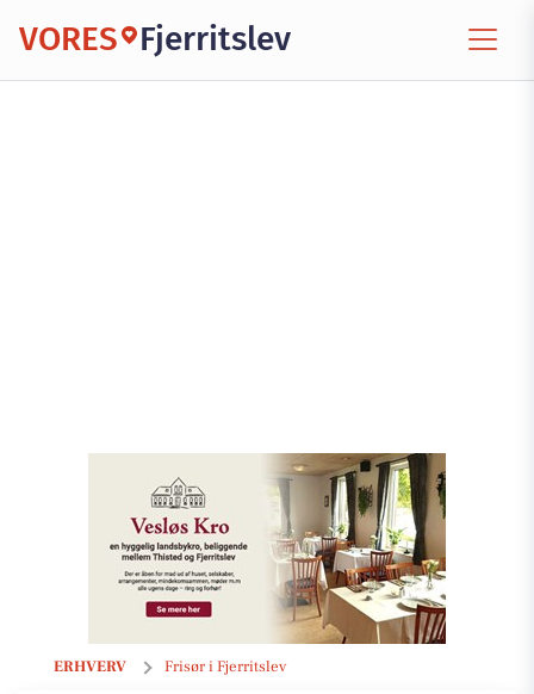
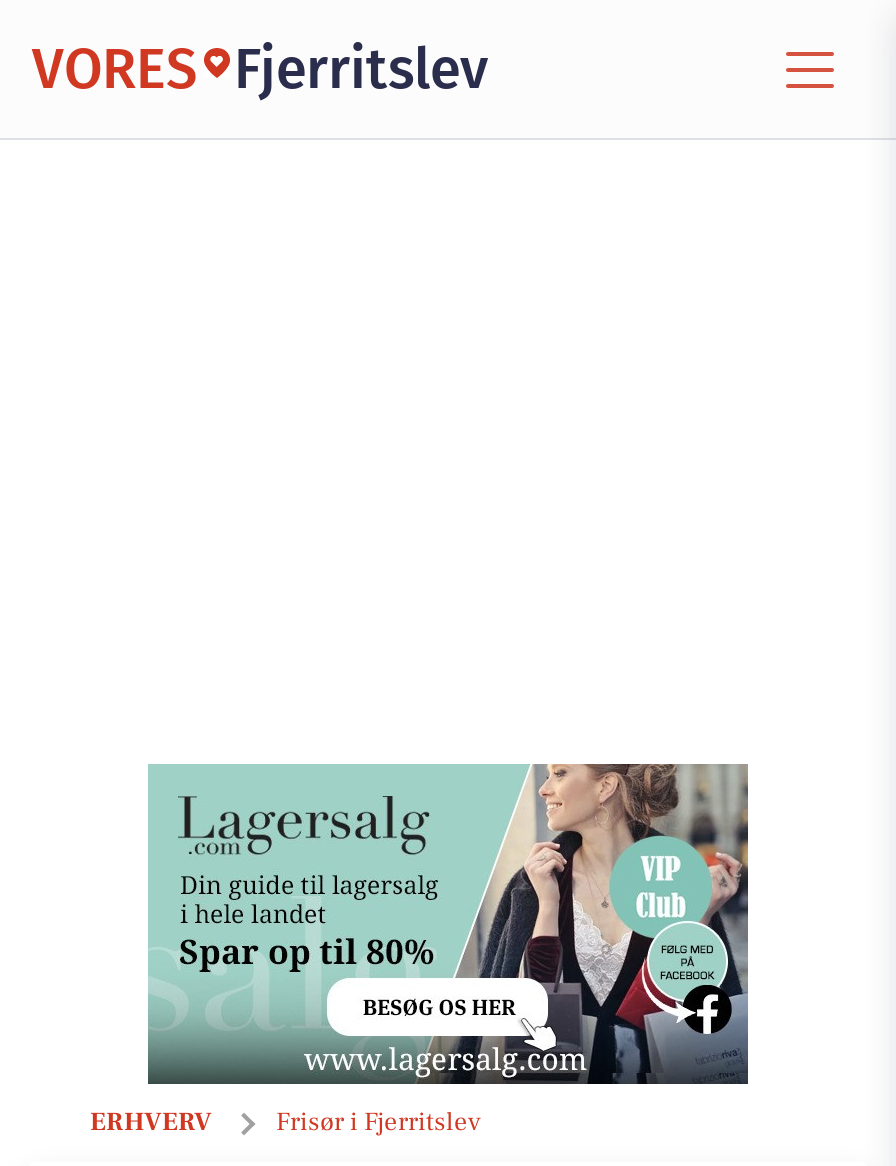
[88,452,447,645] [image] -> [146,764,750,1086] [image]

